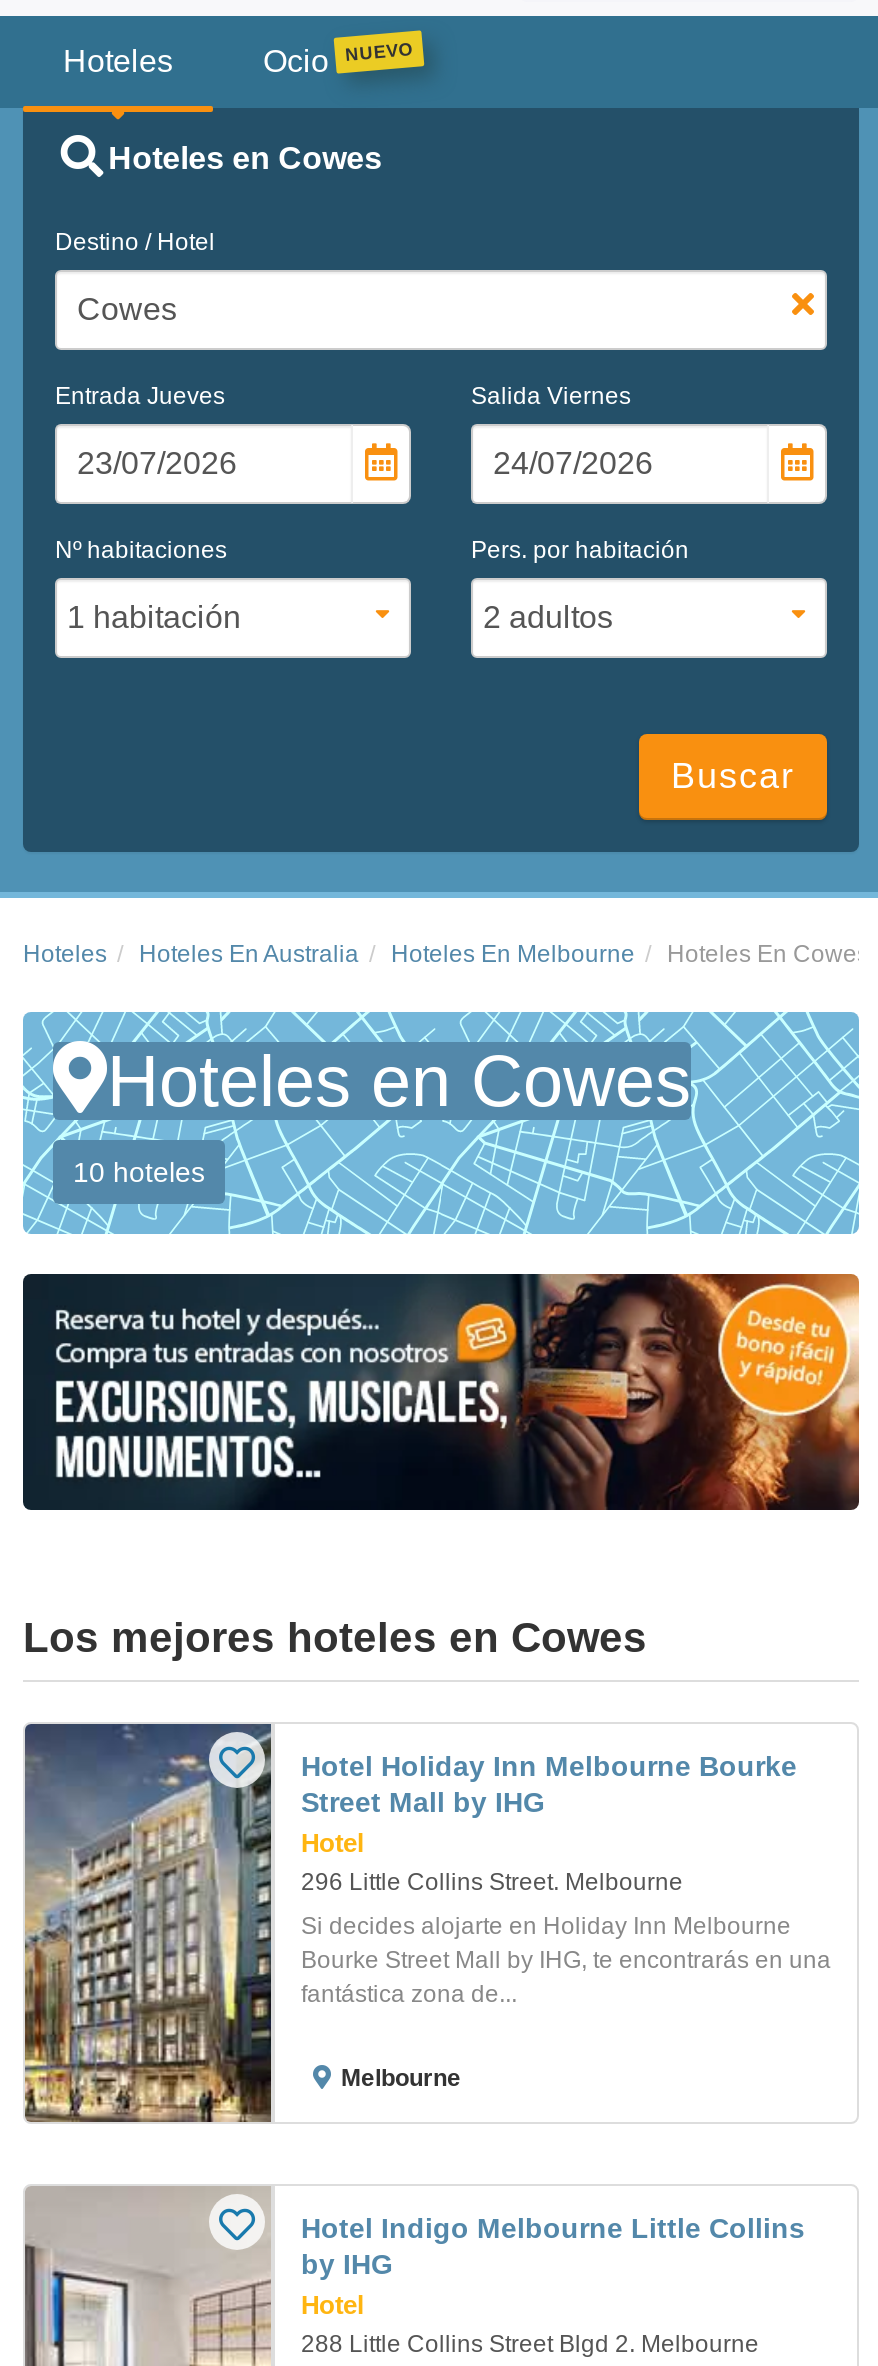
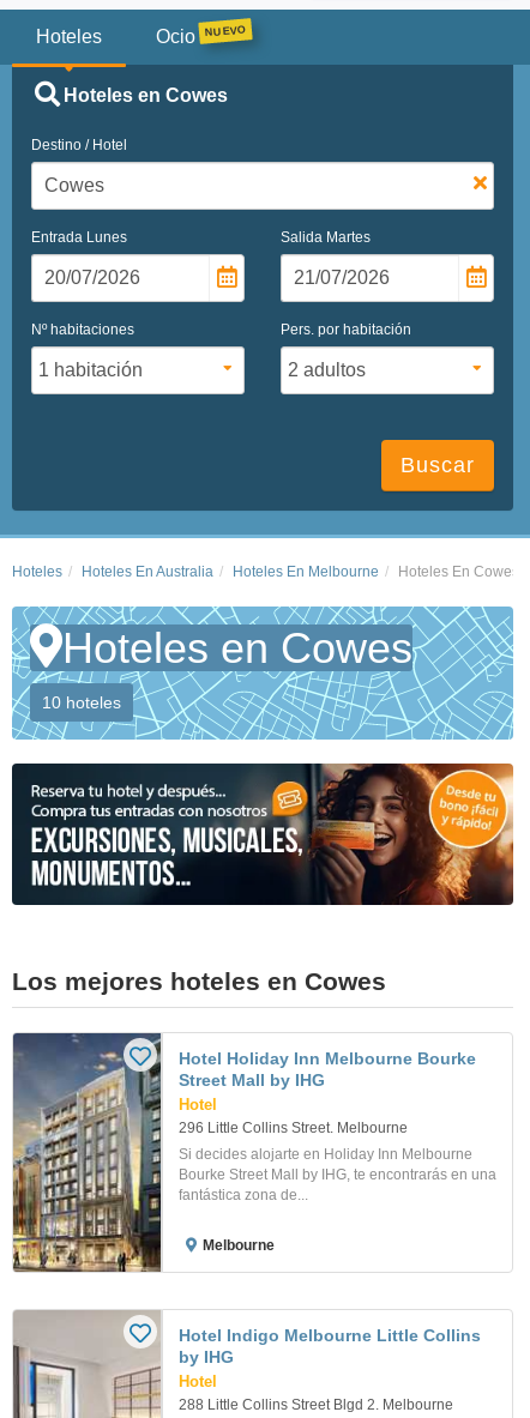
[55,381,225,409] Entrada Jueves -> [31,228,127,245] Entrada Lunes
[471,381,631,409] Salida Viernes -> [281,228,371,245] Salida Martes

